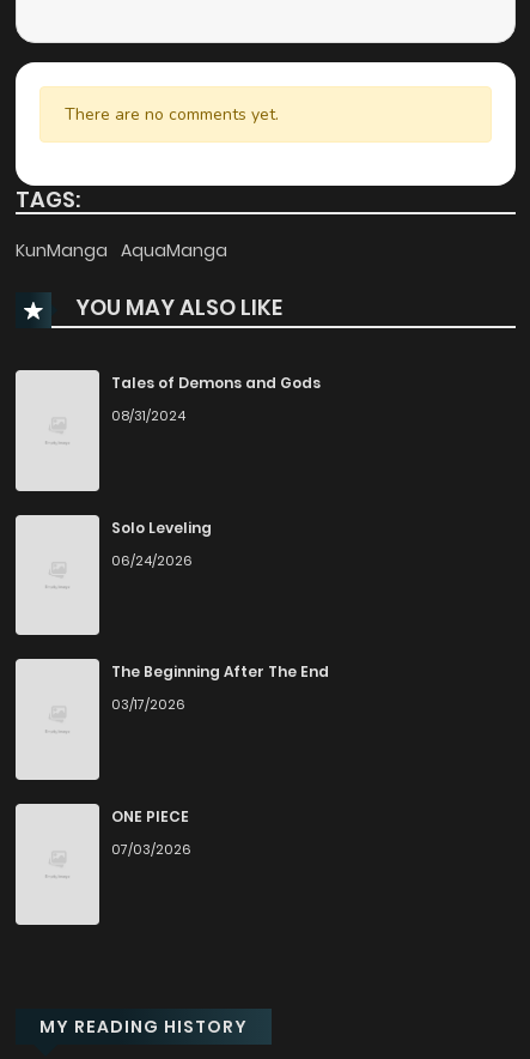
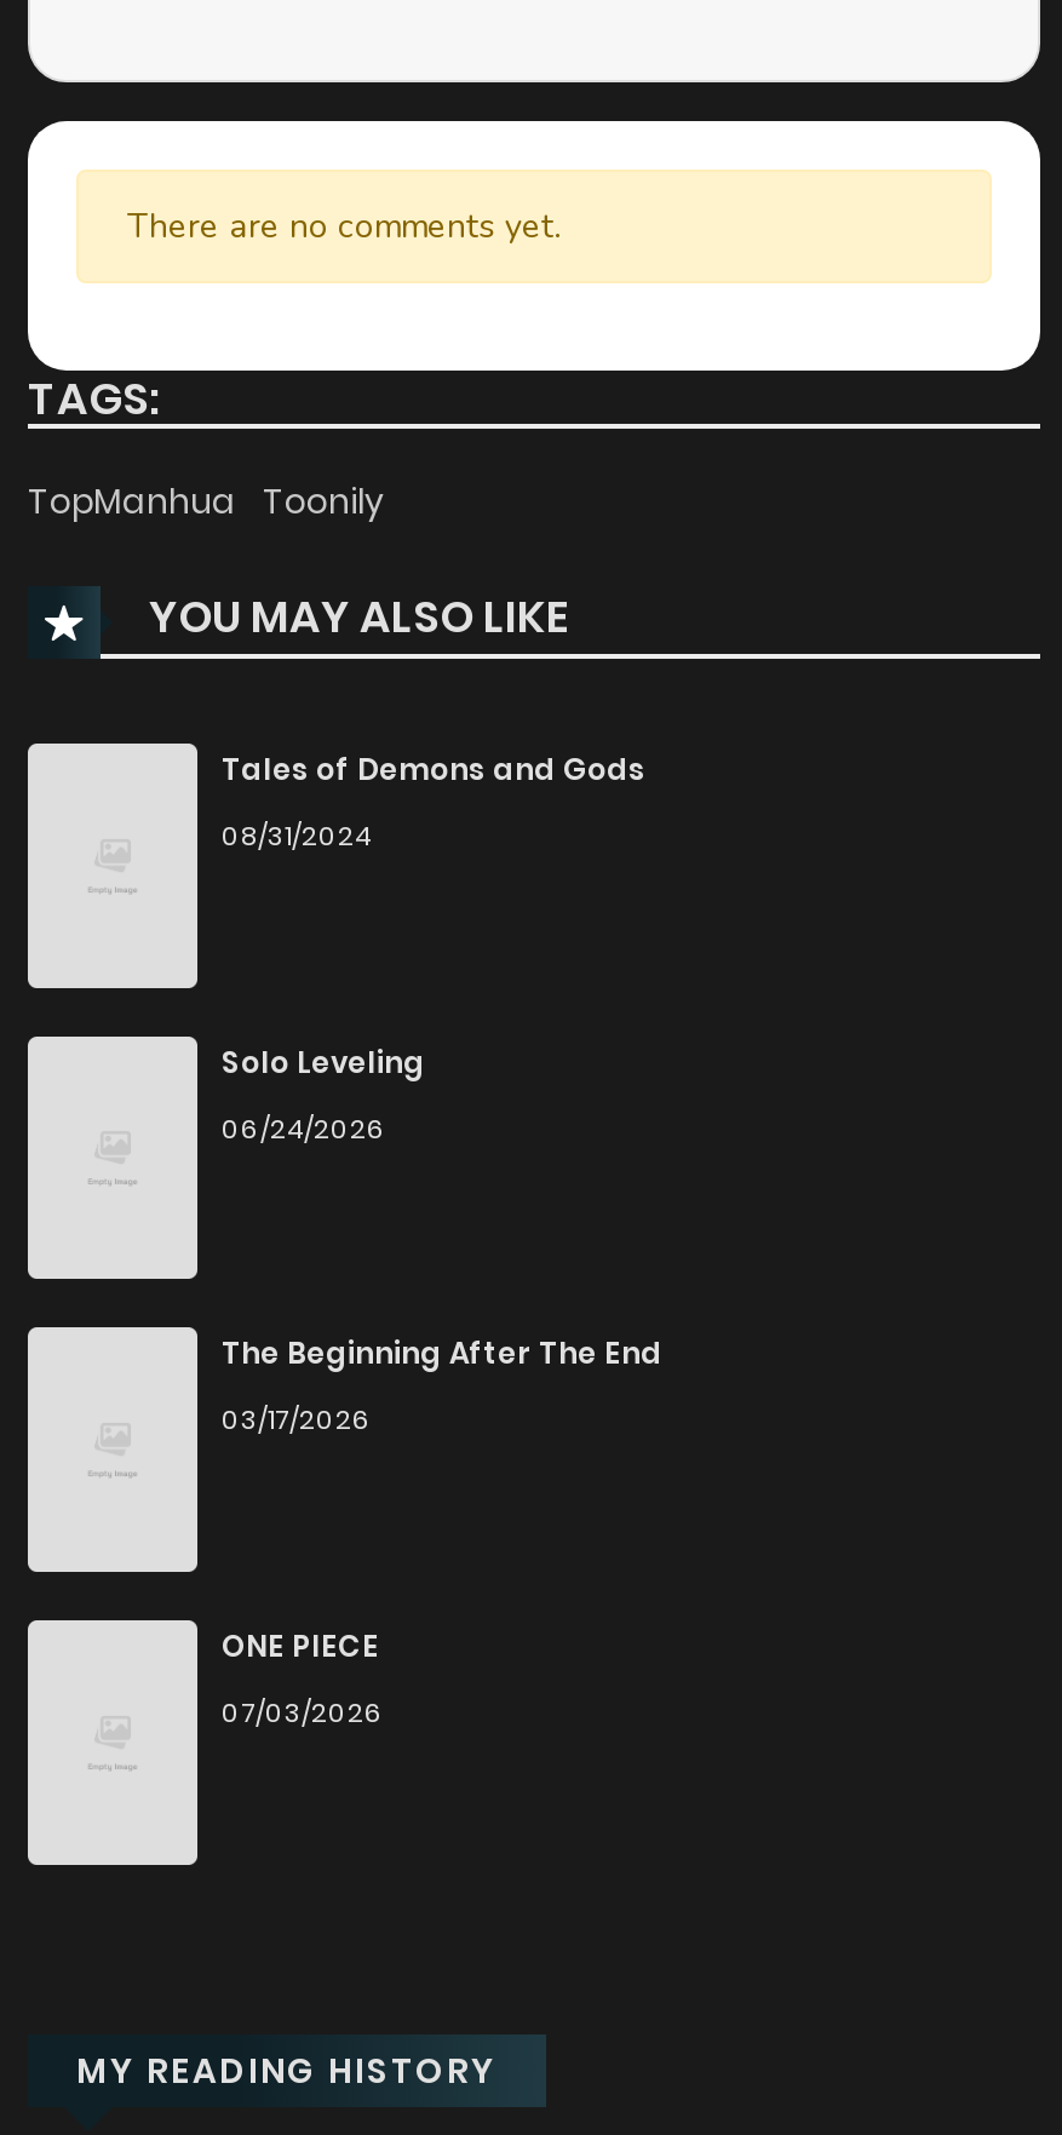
[16,238,227,262] KunManga AquaManga -> [28,477,384,526] TopManhua Toonily

